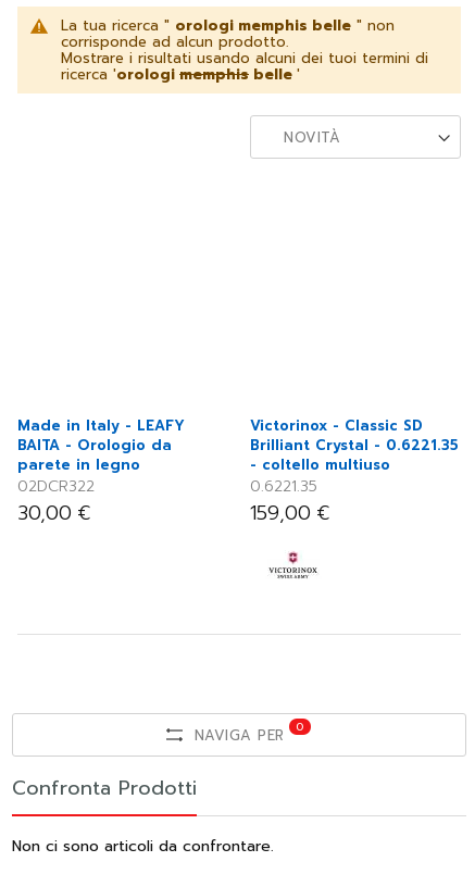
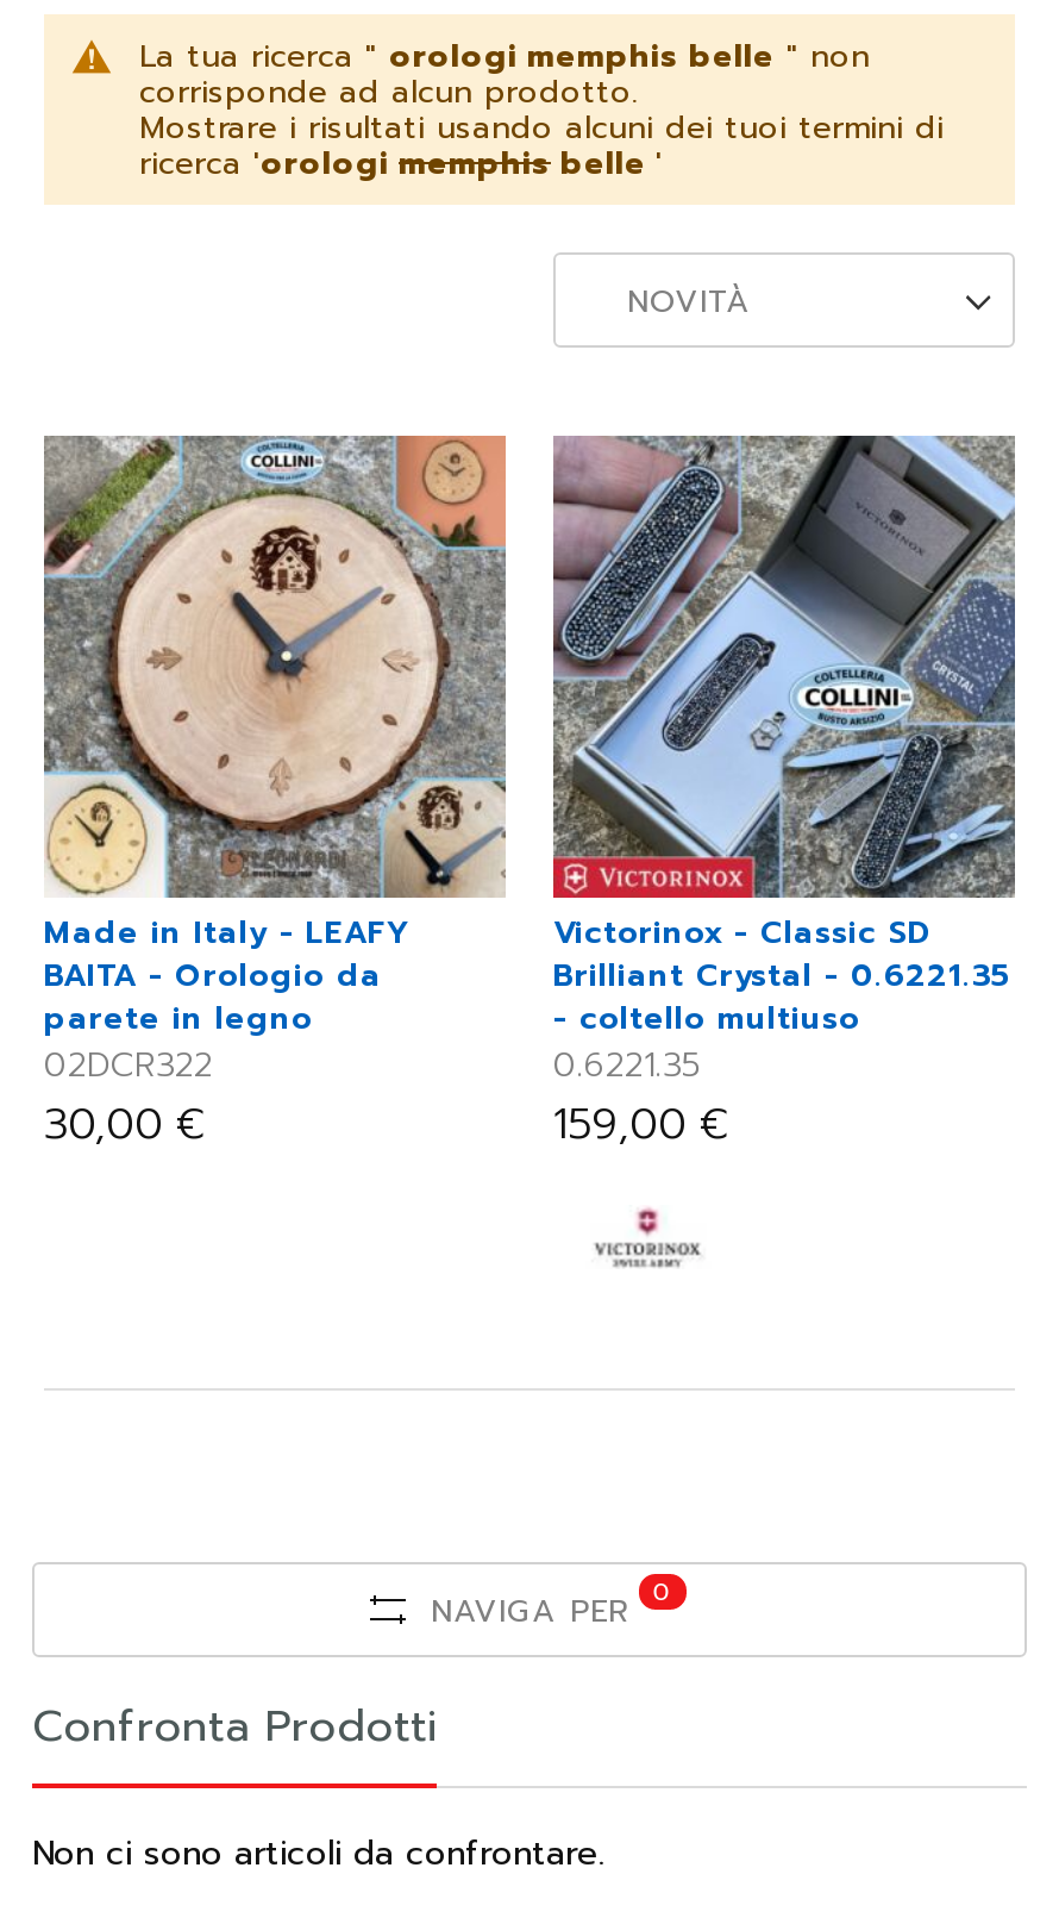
none -> [42,433,508,900] [image]
none -> [551,433,1017,900] [image]

